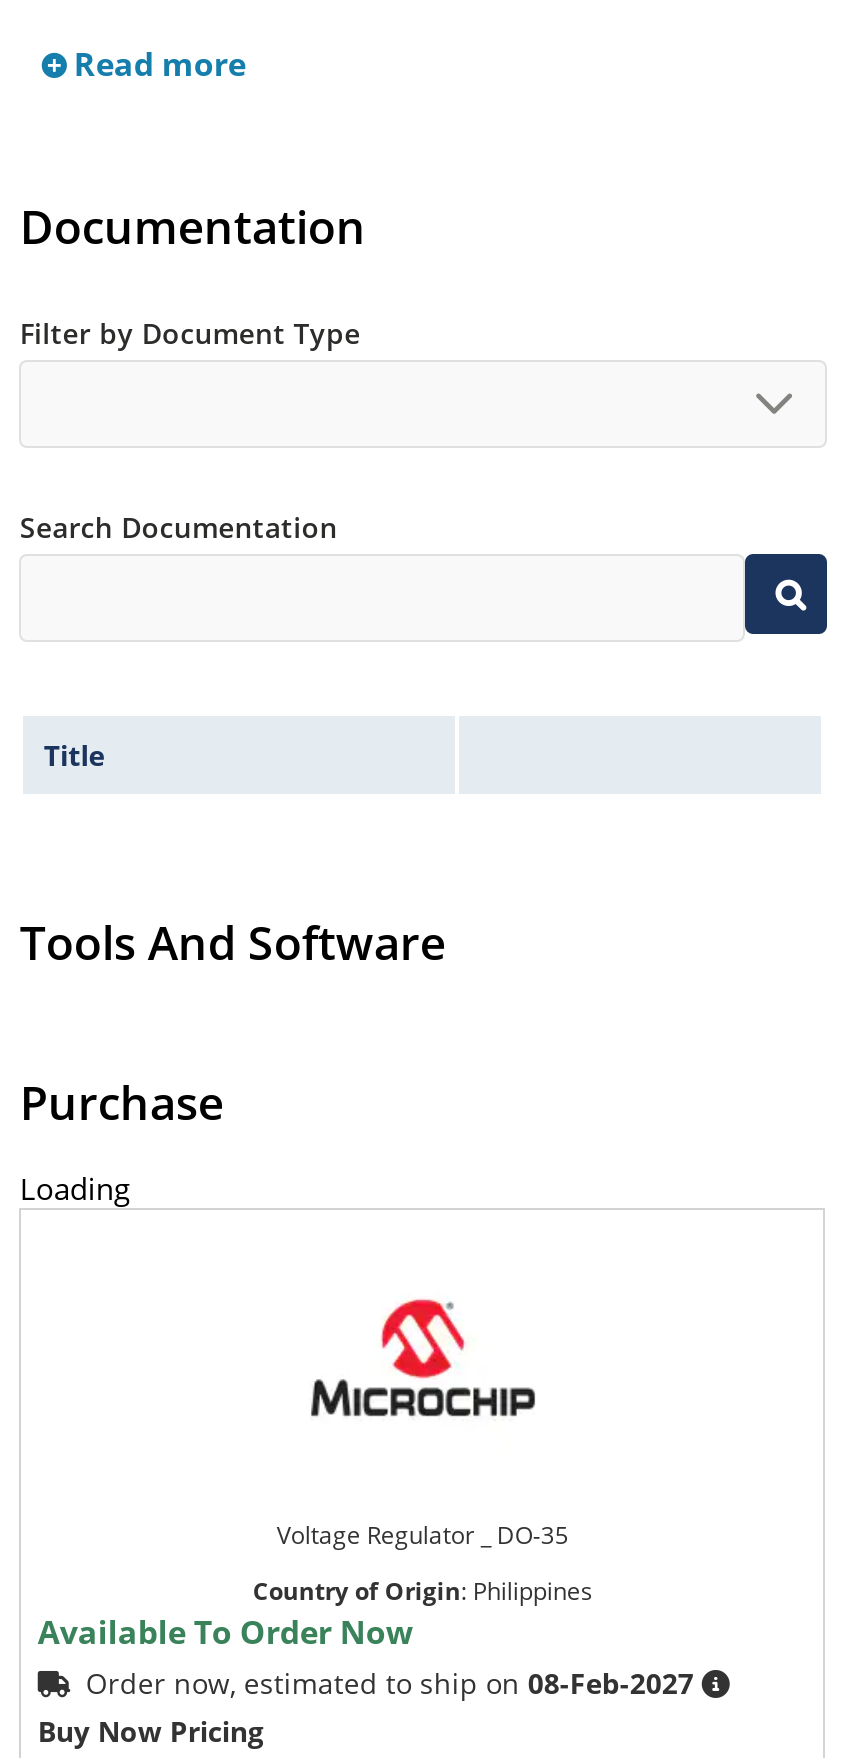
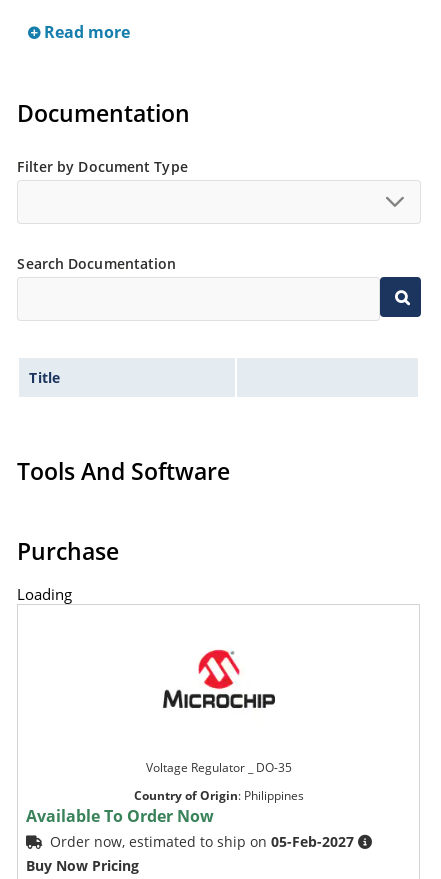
[86,1664,694,1702] Order now, estimated to ship on 08-Feb-2027 -> [50,832,354,851] Order now, estimated to ship on 05-Feb-2027

